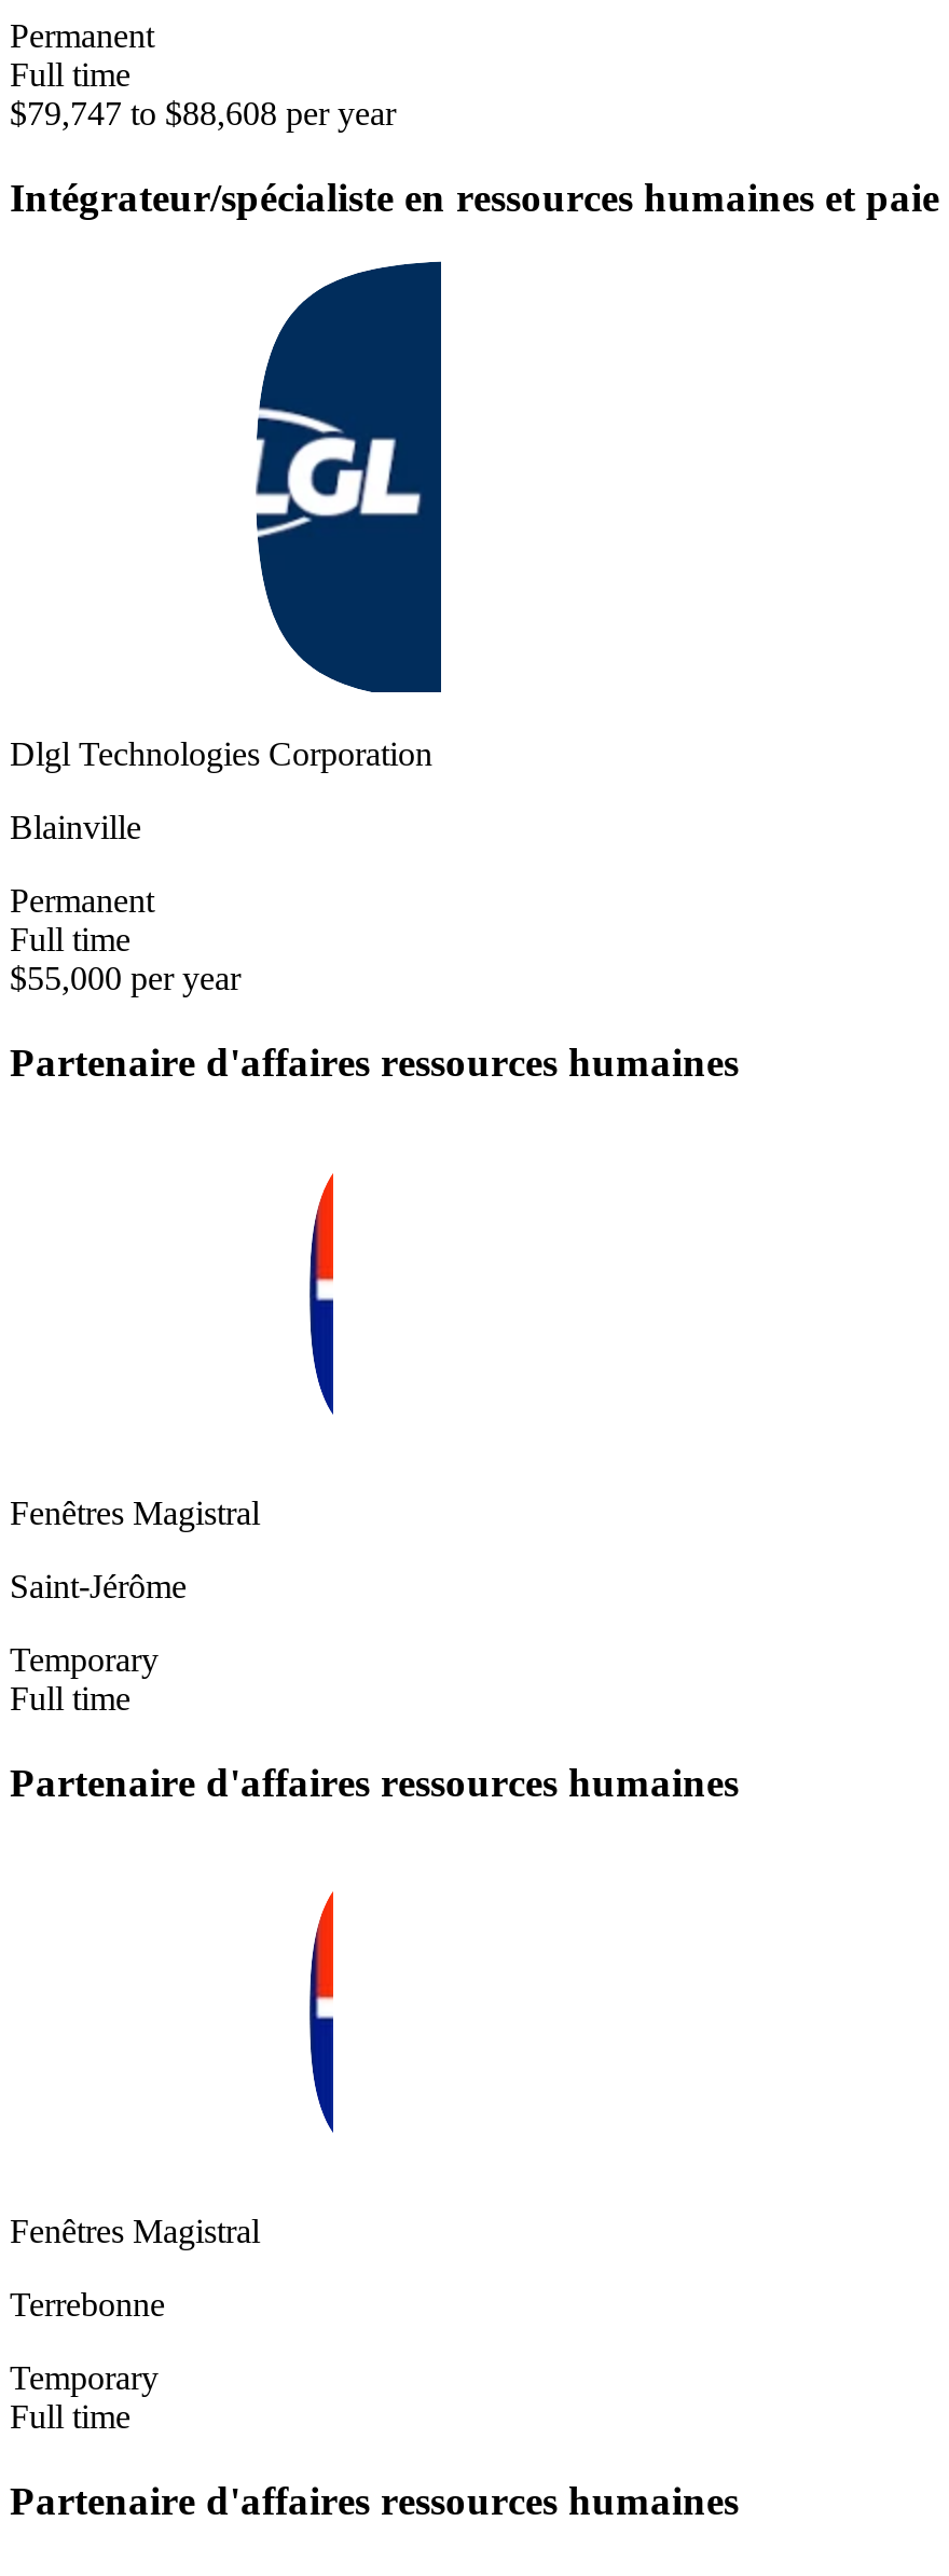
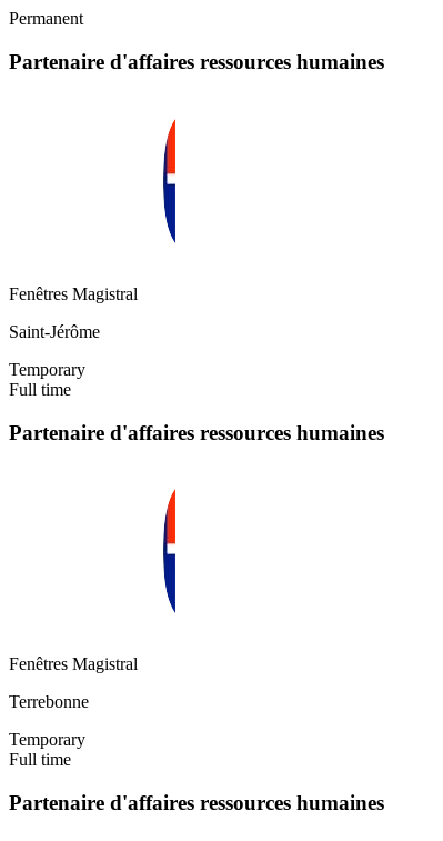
[10,56,939,219] Full time | $79,747 to $88,608 per year | Intégrateur/spécialiste en ressources humaines et paie -> none
[10,260,443,997] [image] | Dlgl Technologies Corporation | Blainville | Permanent | Full time | $55,000 per year -> none

